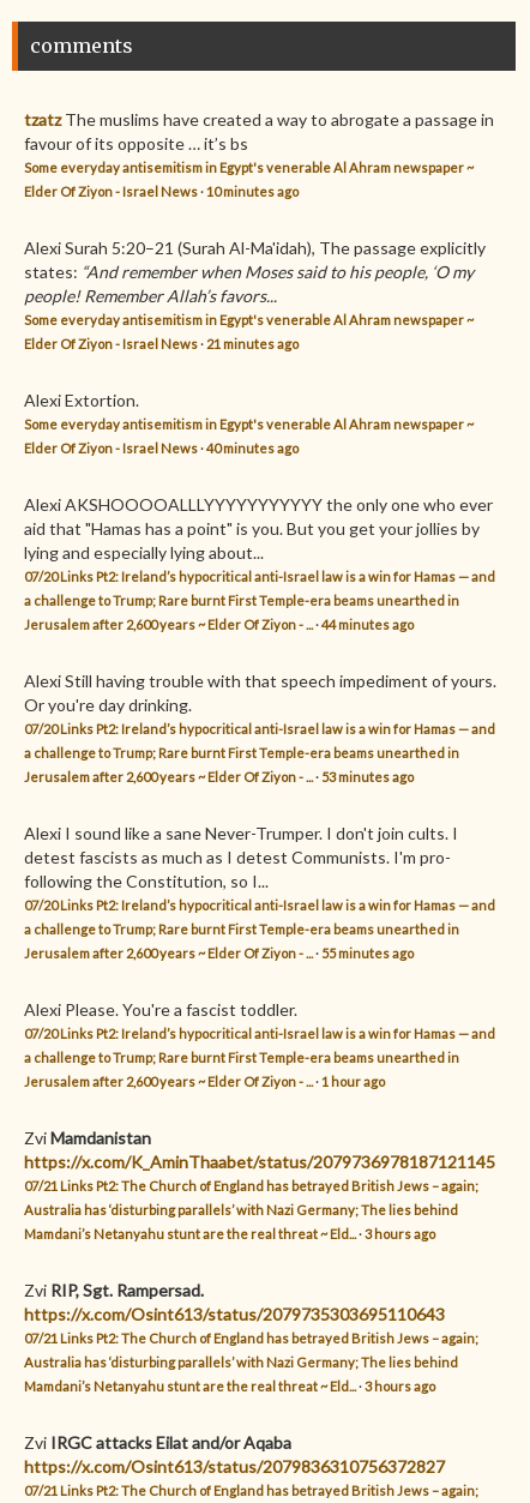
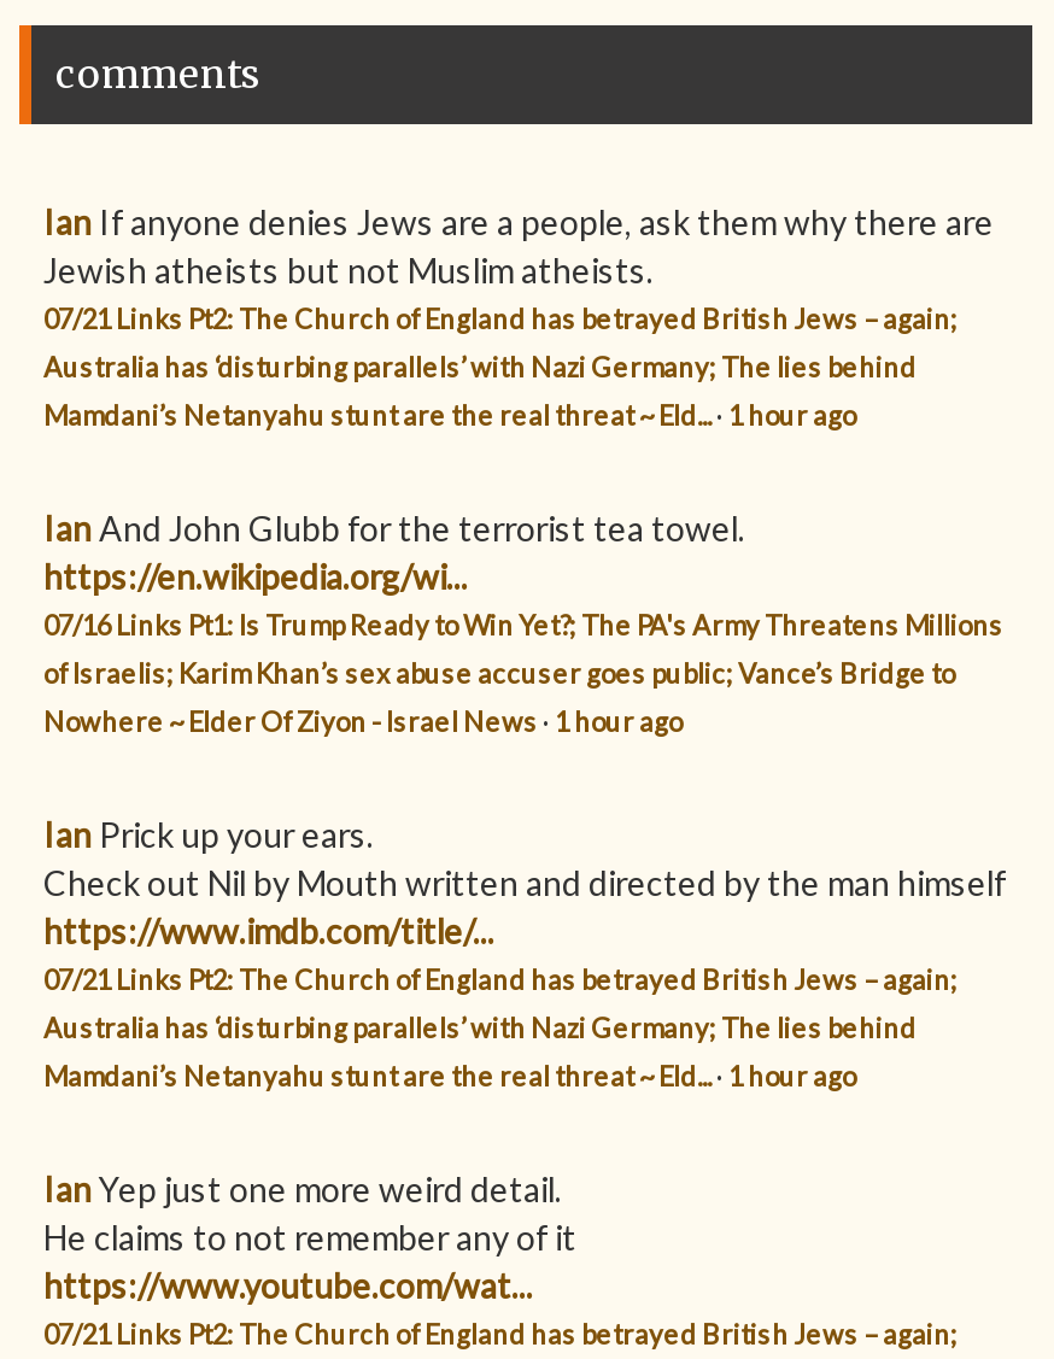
[24,109,496,1171] tzatz The muslims have created a way to abrogate a passage in | favour of its opposite … it’s bs | Some everyday antisemitism in Egypt's venerable Al Ahram newspaper ~ | Elder Of Ziyon - Israel News · 10 minutes ago | Alexi Surah 5:20–21 (Surah Al-Ma'idah), The passage explicitly | states: “And remember when Moses said to his people, ‘O my | people! Remember Allah’s favors... | Some everyday antisemitism in Egypt's venerable Al Ahram newspaper ~ | Elder Of Ziyon - Israel News · 21 minutes ago | Alexi Extortion. | Some everyday antisemitism in Egypt's venerable Al Ahram newspaper ~ | Elder Of Ziyon - Israel News · 40 minutes ago | Alexi AKSHOOOOALLLYYYYYYYYYYY the only one who ever | aid that "Hamas has a point" is you. But you get your jollies by | lying and especially lying about... | 07/20 Links Pt2: Ireland’s hypocritical anti-Israel law is a win for Hamas — and | a challenge to Trump; Rare burnt First Temple-era beams unearthed in | Jerusalem after 2,600 years ~ Elder Of Ziyon - ... · 44 minutes ago | Alexi Still having trouble with that speech impediment of yours. | Or you're day drinking. | 07/20 Links Pt2: Ireland’s hypocritical anti-Israel law is a win for Hamas — and | a challenge to Trump; Rare burnt First Temple-era beams unearthed in | Jerusalem after 2,600 years ~ Elder Of Ziyon - ... · 53 minutes ago | Alexi I sound like a sane Never-Trumper. I don't join cults. I | detest fascists as much as I detest Communists. I'm pro- | following the Constitution, so I... | 07/20 Links Pt2: Ireland’s hypocritical anti-Israel law is a win for Hamas — and | a challenge to Trump; Rare burnt First Temple-era beams unearthed in | Jerusalem after 2,600 years ~ Elder Of Ziyon - ... · 55 minutes ago | Alexi Please. You're a fascist toddler. | 07/20 Links Pt2: Ireland’s hypocritical anti-Israel law is a win for Hamas — and | a challenge to Trump; Rare burnt First Temple-era beams unearthed in | Jerusalem after 2,600 years ~ Elder Of Ziyon - ... · 1 hour ago | Zvi Mamdanistan | https://x.com/K_AminThaabet/status/2079736978187121145 -> [43,200,994,289] Ian If anyone denies Jews are a people, ask them why there are | Jewish atheists but not Muslim atheists.
moved [24,1177,478,1217] -> [43,301,958,381]: 07/21 Links Pt2: The Church of England has betrayed British Jews – again; | Australia has ‘disturbing parallels’ with Nazi Germany; The lies behind
[24,1225,445,1324] Mamdani’s Netanyahu stunt are the real threat ~ Eld... · 3 hours ago | Zvi RIP, Sgt. Rampersad. | https://x.com/Osint613/status/2079735303695110643 -> [43,398,1006,950] Mamdani’s Netanyahu stunt are the real threat ~ Eld...· 1 hour ago | Ian And John Glubb for the terrorist tea towel. | https://en.wikipedia.org/wi... | 07/16 Links Pt1: Is Trump Ready to Win Yet?; The PA's Army Threatens Millions | of Israelis; Karim Khan’s sex abuse accuser goes public; Vance’s Bridge to | Nowhere ~ Elder Of Ziyon - Israel News · 1 hour ago | Ian Prick up your ears. | Check out Nil by Mouth written and directed by the man himself | https://www.imdb.com/title/...
moved [24,1330,478,1369] -> [43,962,958,1042]: 07/21 Links Pt2: The Church of England has betrayed British Jews – again; | Australia has ‘disturbing parallels’ with Nazi Germany; The lies behind
[24,1378,435,1393] Mamdani’s Netanyahu stunt are the real threat ~ Eld...· 3 hours ago -> [43,1059,856,1090] Mamdani’s Netanyahu stunt are the real threat ~ Eld...· 1 hour ago
[24,1432,445,1476] Zvi IRGC attacks Eilat and/or Aqaba | https://x.com/Osint613/status/2079836310756372827 -> [43,1167,576,1305] Ian Yep just one more weird detail. | He claims to not remember any of it | https://www.youtube.com/wat...

